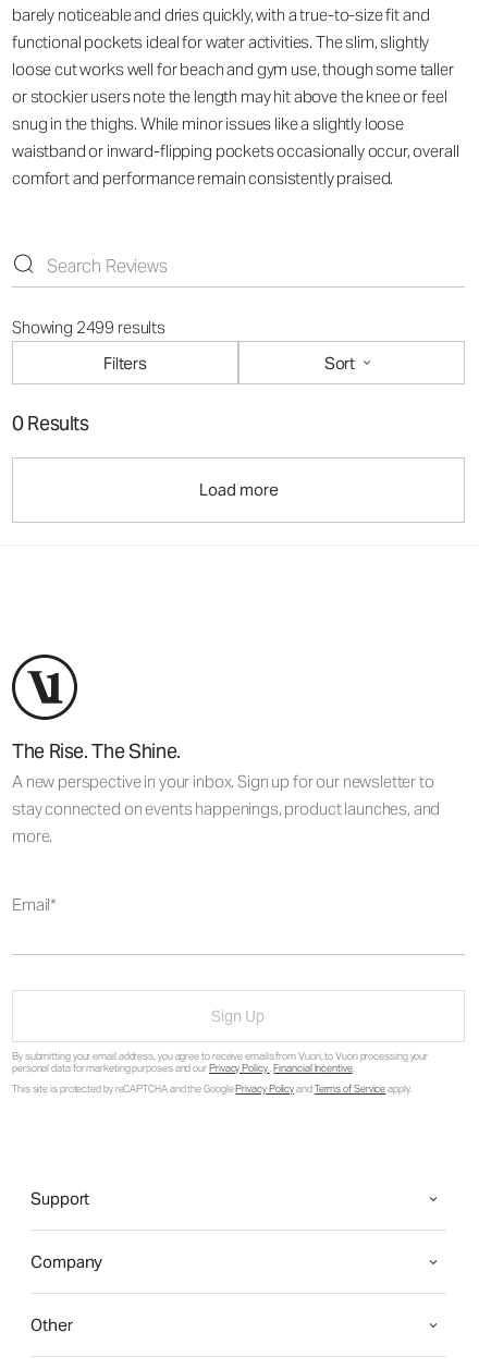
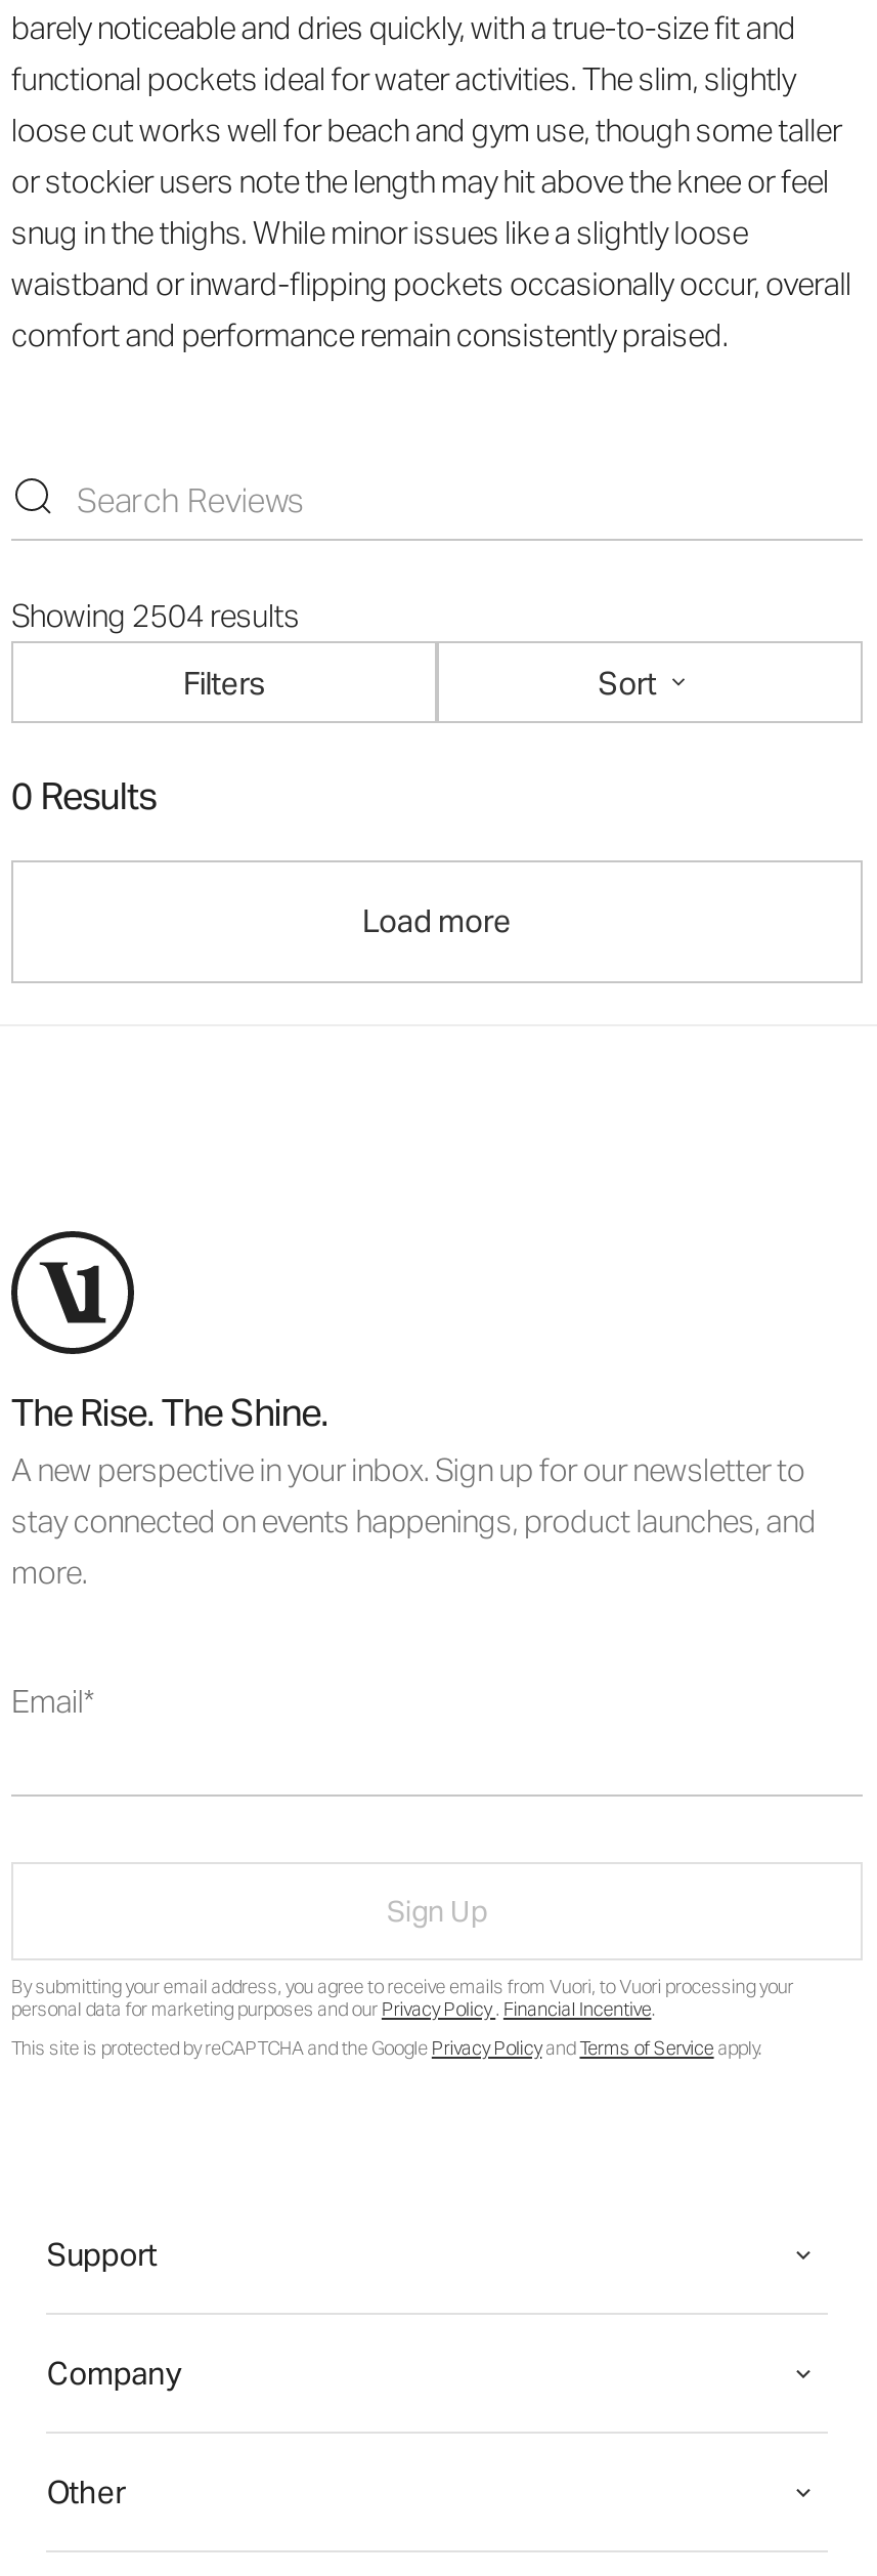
[12,317,165,338] Showing 2499 results -> [11,596,300,635] Showing 2504 results

